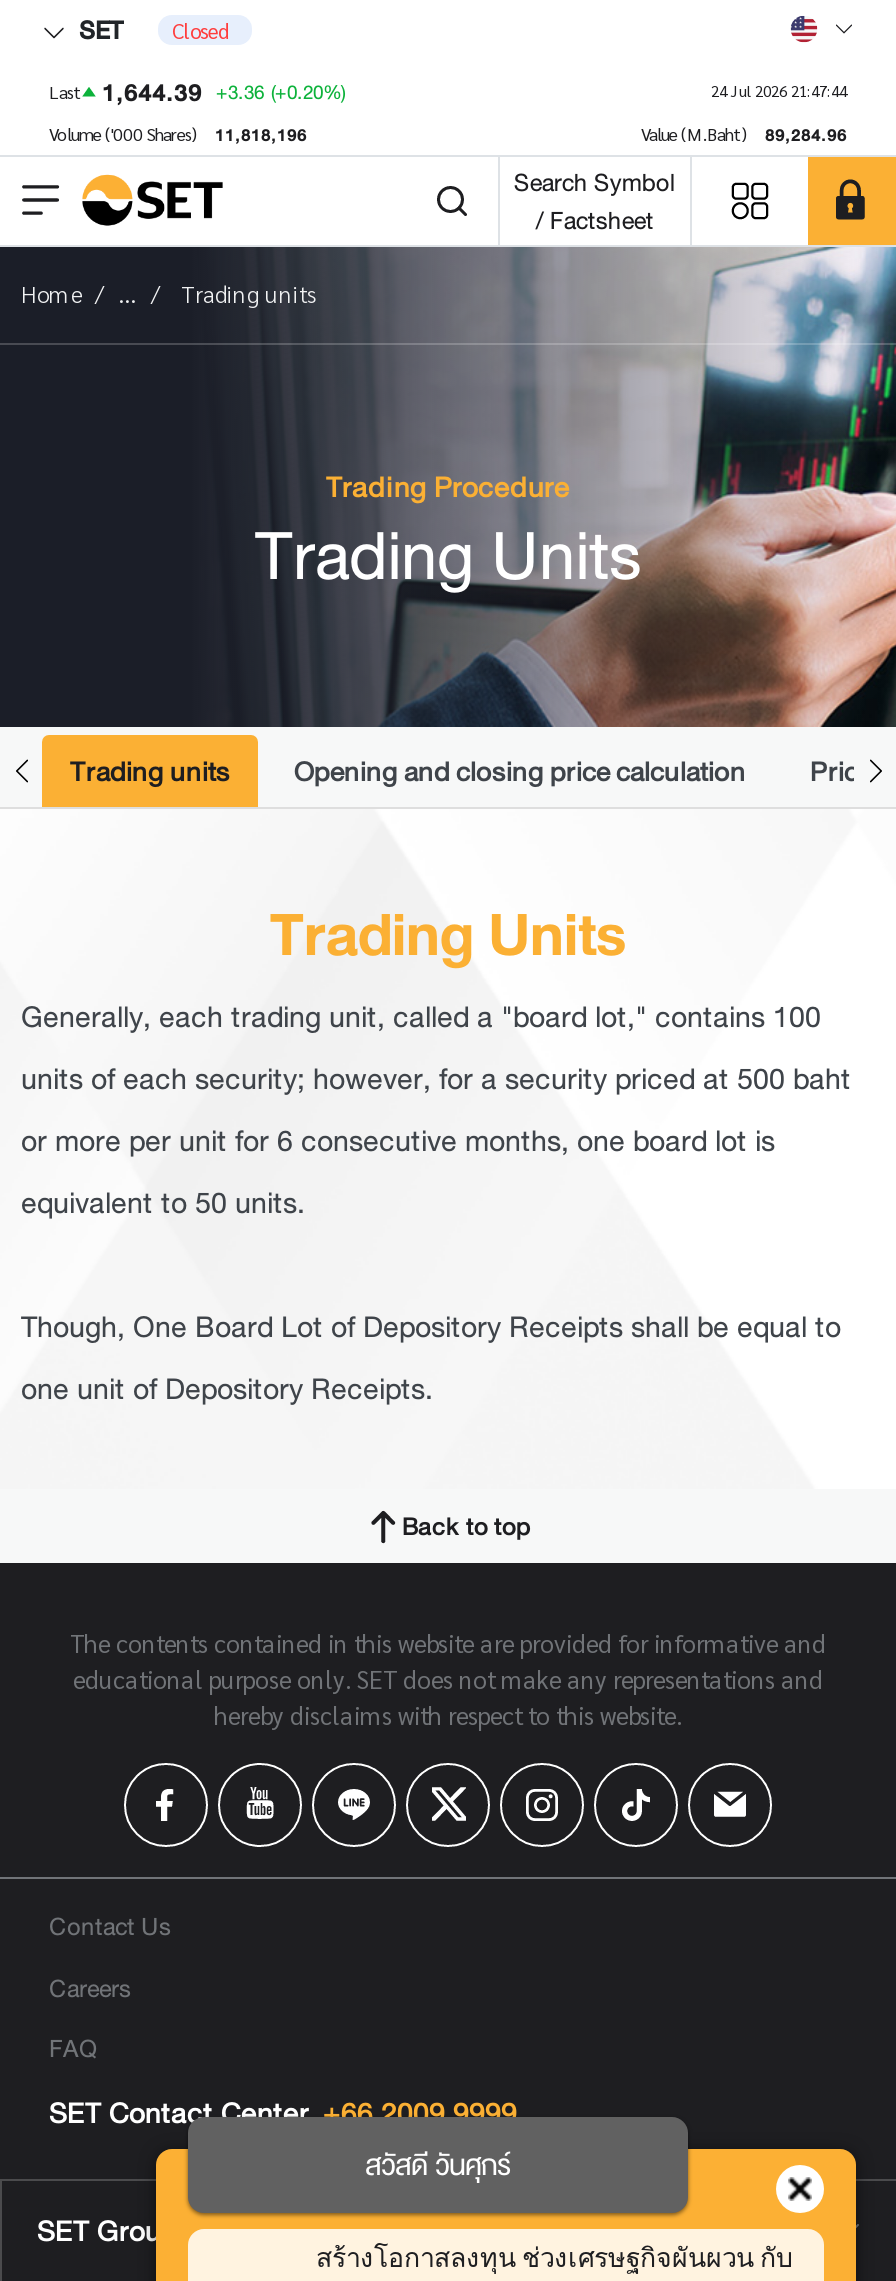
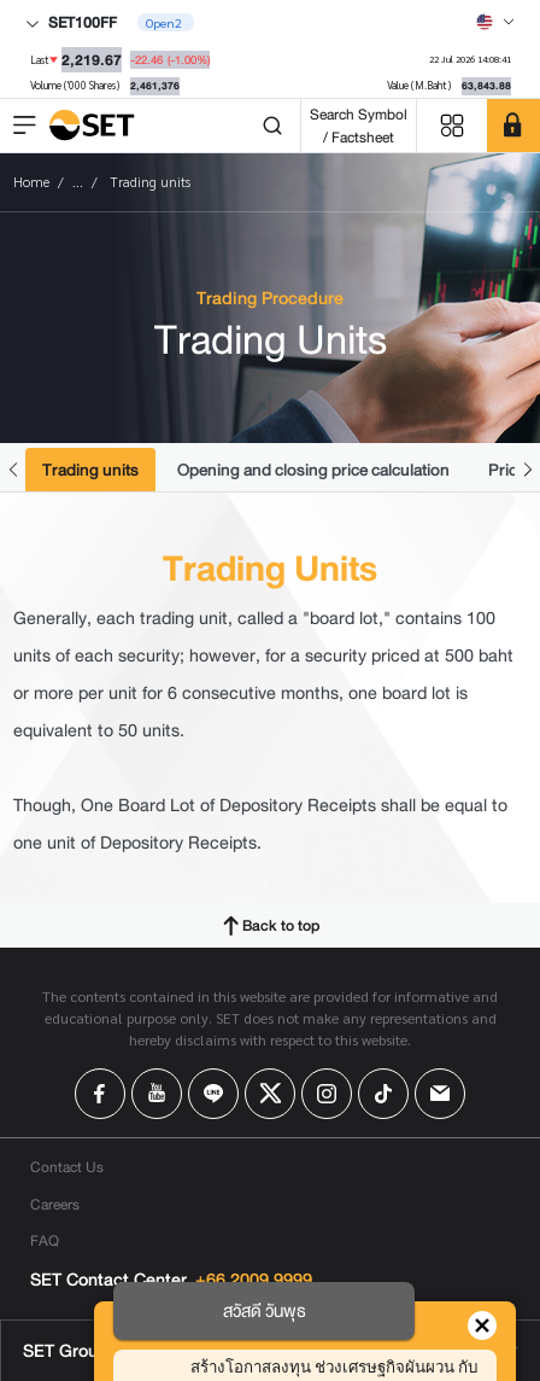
[79,9,230,51] SET | Closed -> [48,10,182,35] SET100FF | Open2
[49,71,345,113] Last 1,644.39 +3.36 (+0.20%) -> [30,47,209,72] Last 2,219.67 -22.46 (-1.00%)
[711,81,847,101] 24 Jul 2026 21:47:44 -> [429,53,510,65] 22 Jul 2026 14:08:41
[49,121,307,151] Volume ('000 Shares) 11,818,196 -> [30,77,179,95] Volume ('000 Shares) 2,461,376
[641,121,847,151] Value (M.Baht) 89,284.96 -> [386,77,510,95] Value (M.Baht) 63,843.88
[365,2141,511,2189] สวัสดี วันศุกร์ -> [222,1296,306,1325] สวัสดี วันพุธ

